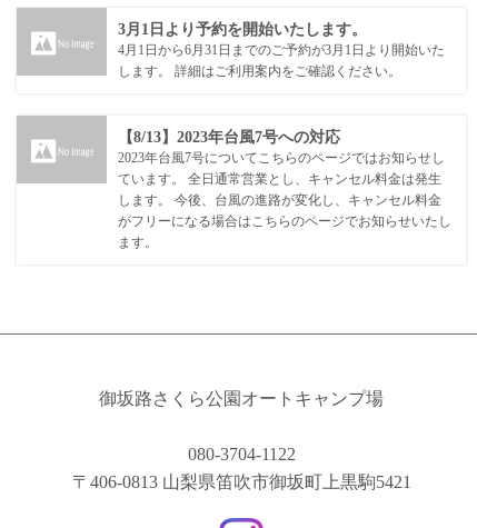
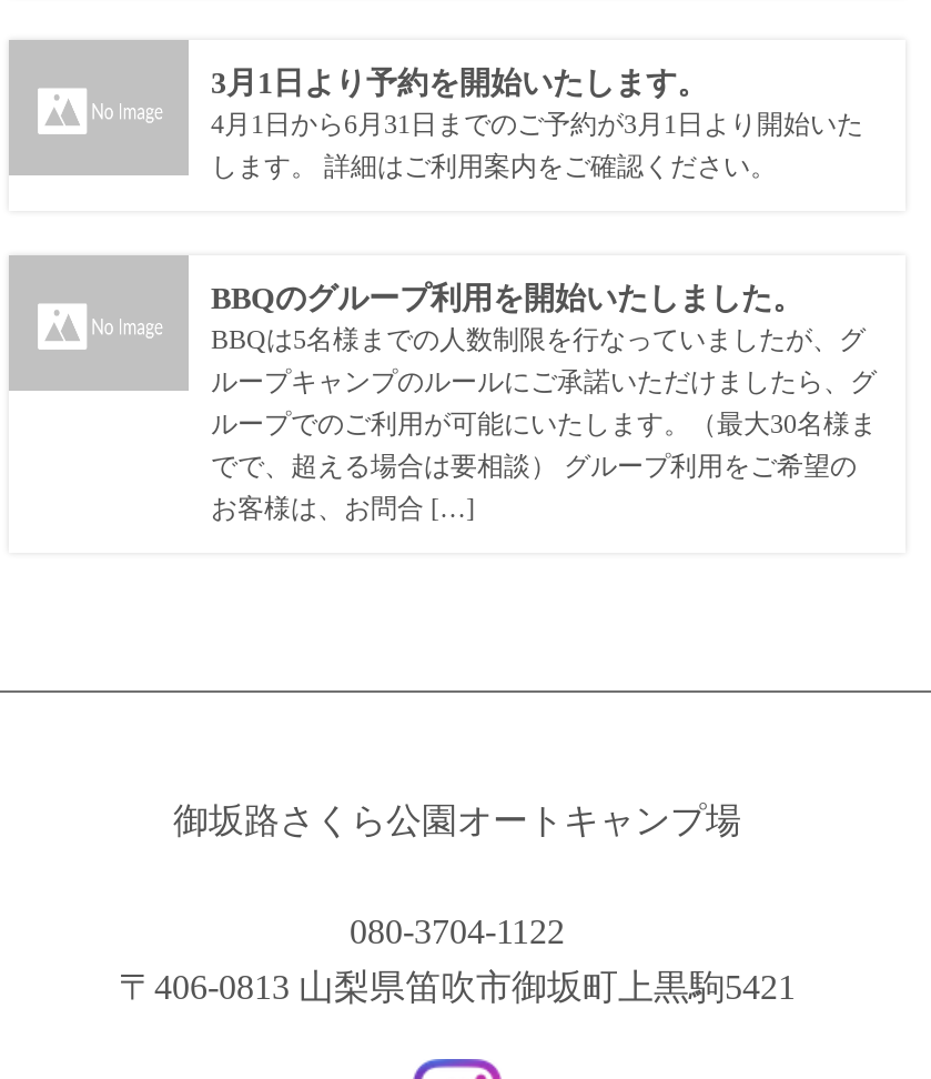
[118,129,451,250] 【8/13】2023年台風7号への対応 | 2023年台風7号についてこちらのページではお知らせし | ています。 全日通常営業とし、キャンセル料金は発生 | します。 今後、台風の進路が変化し、キャンセル料金 | がフリーになる場合はこちらのページでお知らせいたし | ます。 -> [211,282,877,524] BBQのグループ利用を開始いたしました。 | BBQは5名様までの人数制限を行なっていましたが、グ | ループキャンプのルールにご承諾いただけましたら、グ | ループでのご利用が可能にいたします。（最大30名様ま | でで、超える場合は要相談） グループ利用をご希望の | お客様は、お問合 […]

